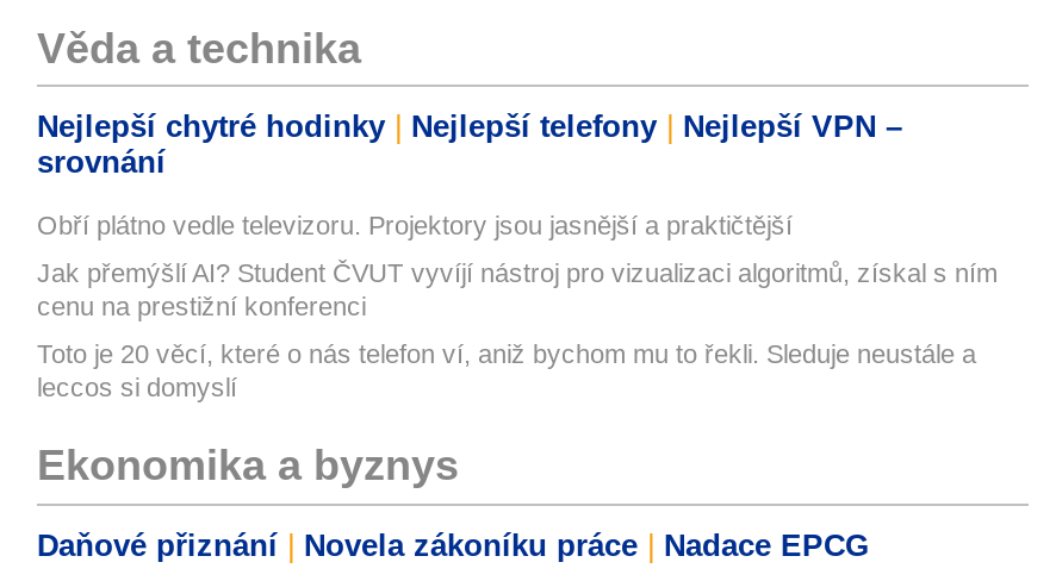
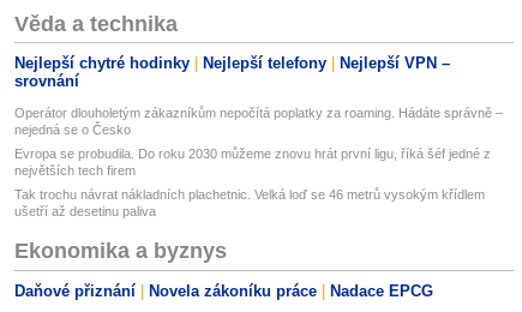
[37,212,793,240] Obří plátno vedle televizoru. Projektory jsou jasnější a praktičtější -> [14,106,503,137] Operátor dlouholetým zákazníkům nepočítá poplatky za roaming. Hádáte správně – | nejedná se o Česko
[37,259,998,321] Jak přemýšlí AI? Student ČVUT vyvíjí nástroj pro vizualizaci algoritmů, získal s ním | cenu na prestižní konferenci -> [14,147,491,178] Evropa se probudila. Do roku 2030 můžeme znovu hrát první ligu, říká šéf jedné z | největších tech firem
[37,340,976,402] Toto je 20 věcí, které o nás telefon ví, aniž bychom mu to řekli. Sleduje neustále a | leccos si domyslí -> [14,188,485,219] Tak trochu návrat nákladních plachetnic. Velká loď se 46 metrů vysokým křídlem | ušetří až desetinu paliva

